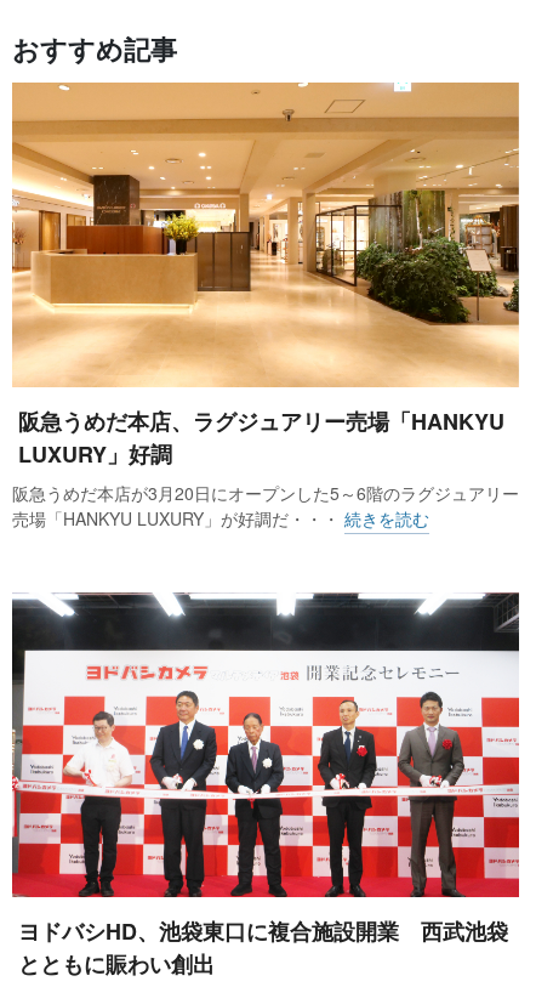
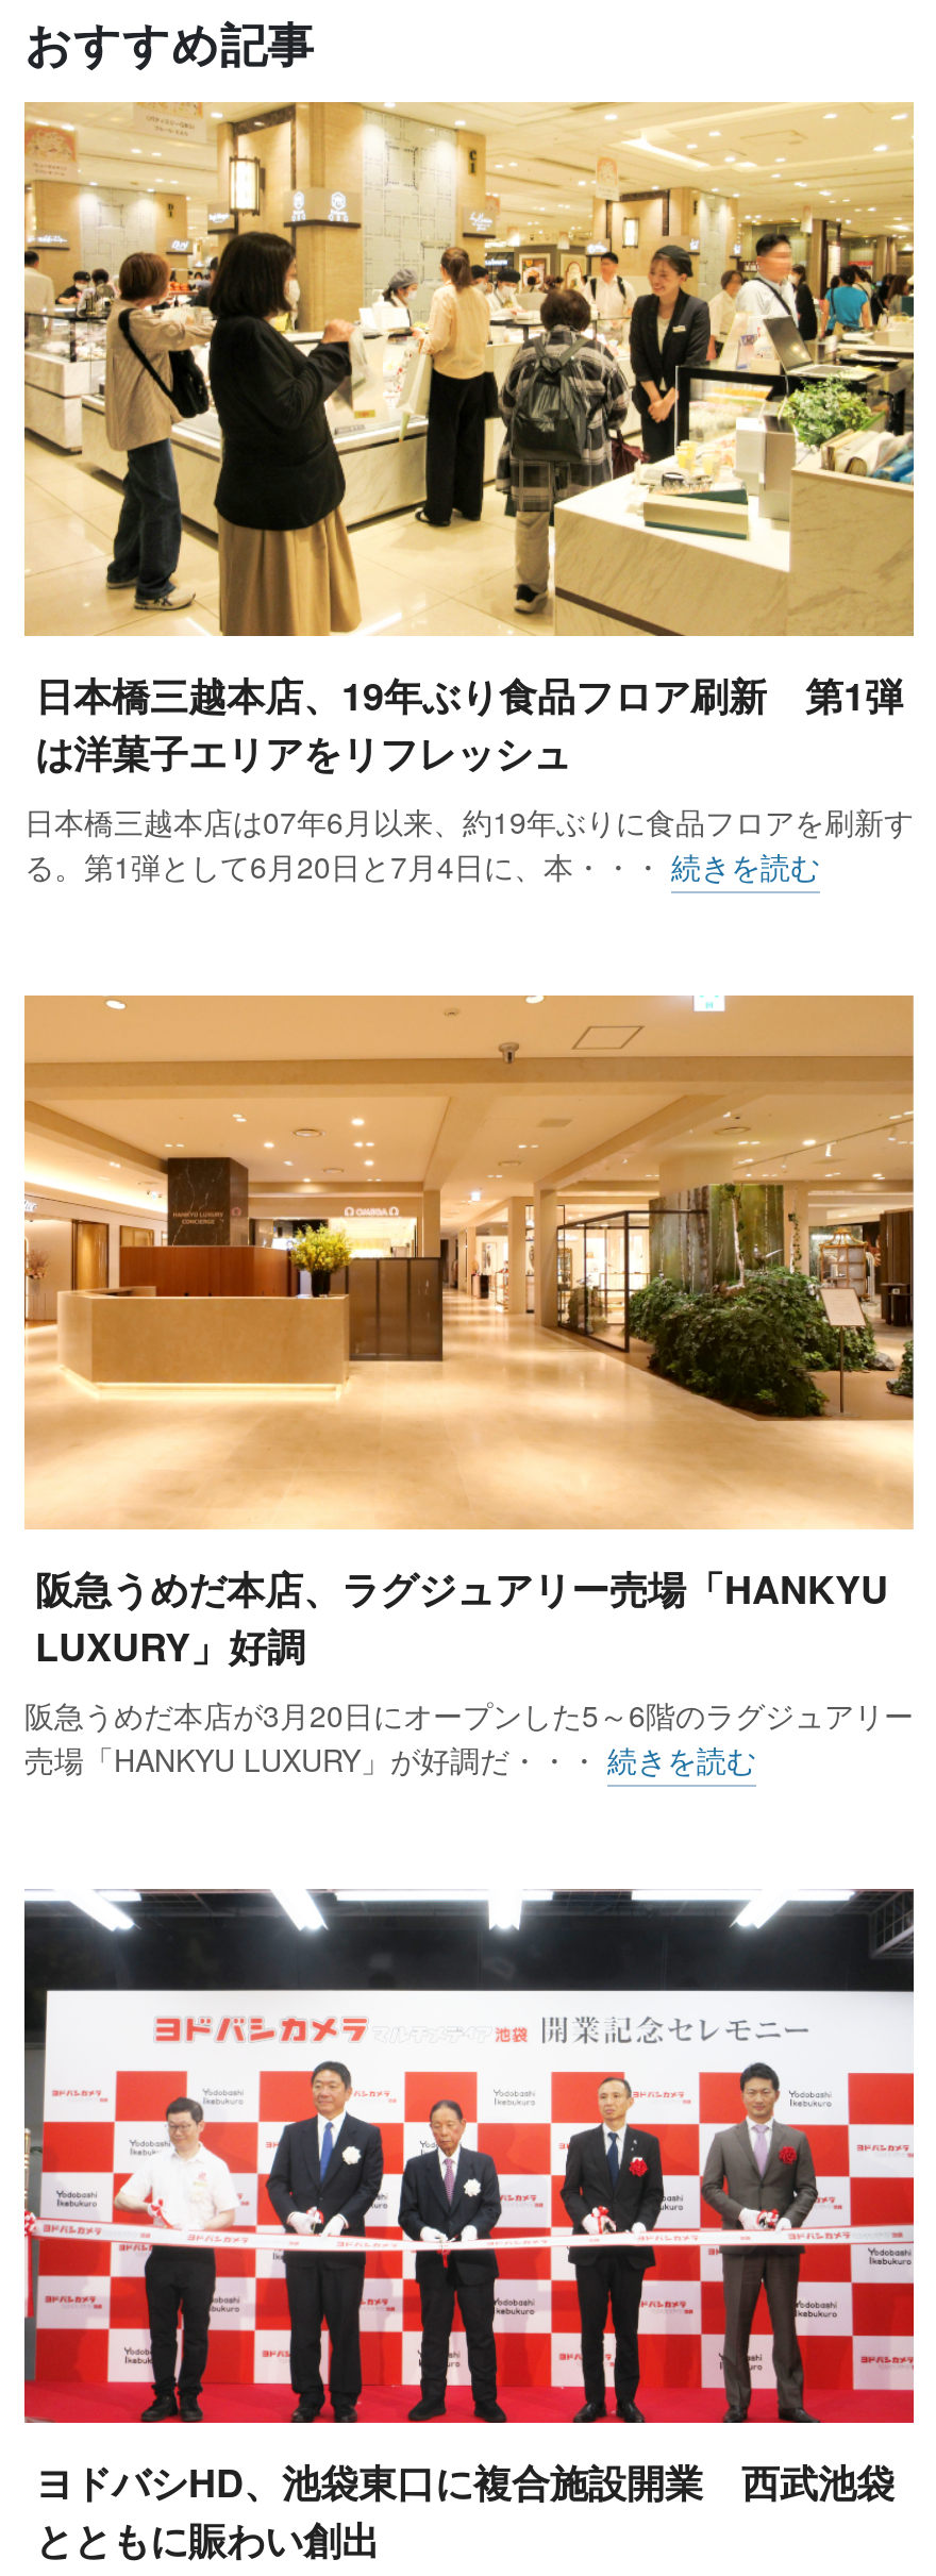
none -> [22,102,916,887] [image] | 日本橋三越本店、19年ぶり食品フロア刷新 第1弾 | は洋菓子エリアをリフレッシュ | 日本橋三越本店は07年6月以来、約19年ぶりに食品フロアを刷新す | る。第1弾として6月20日と7月4日に、本・・・続きを読む

